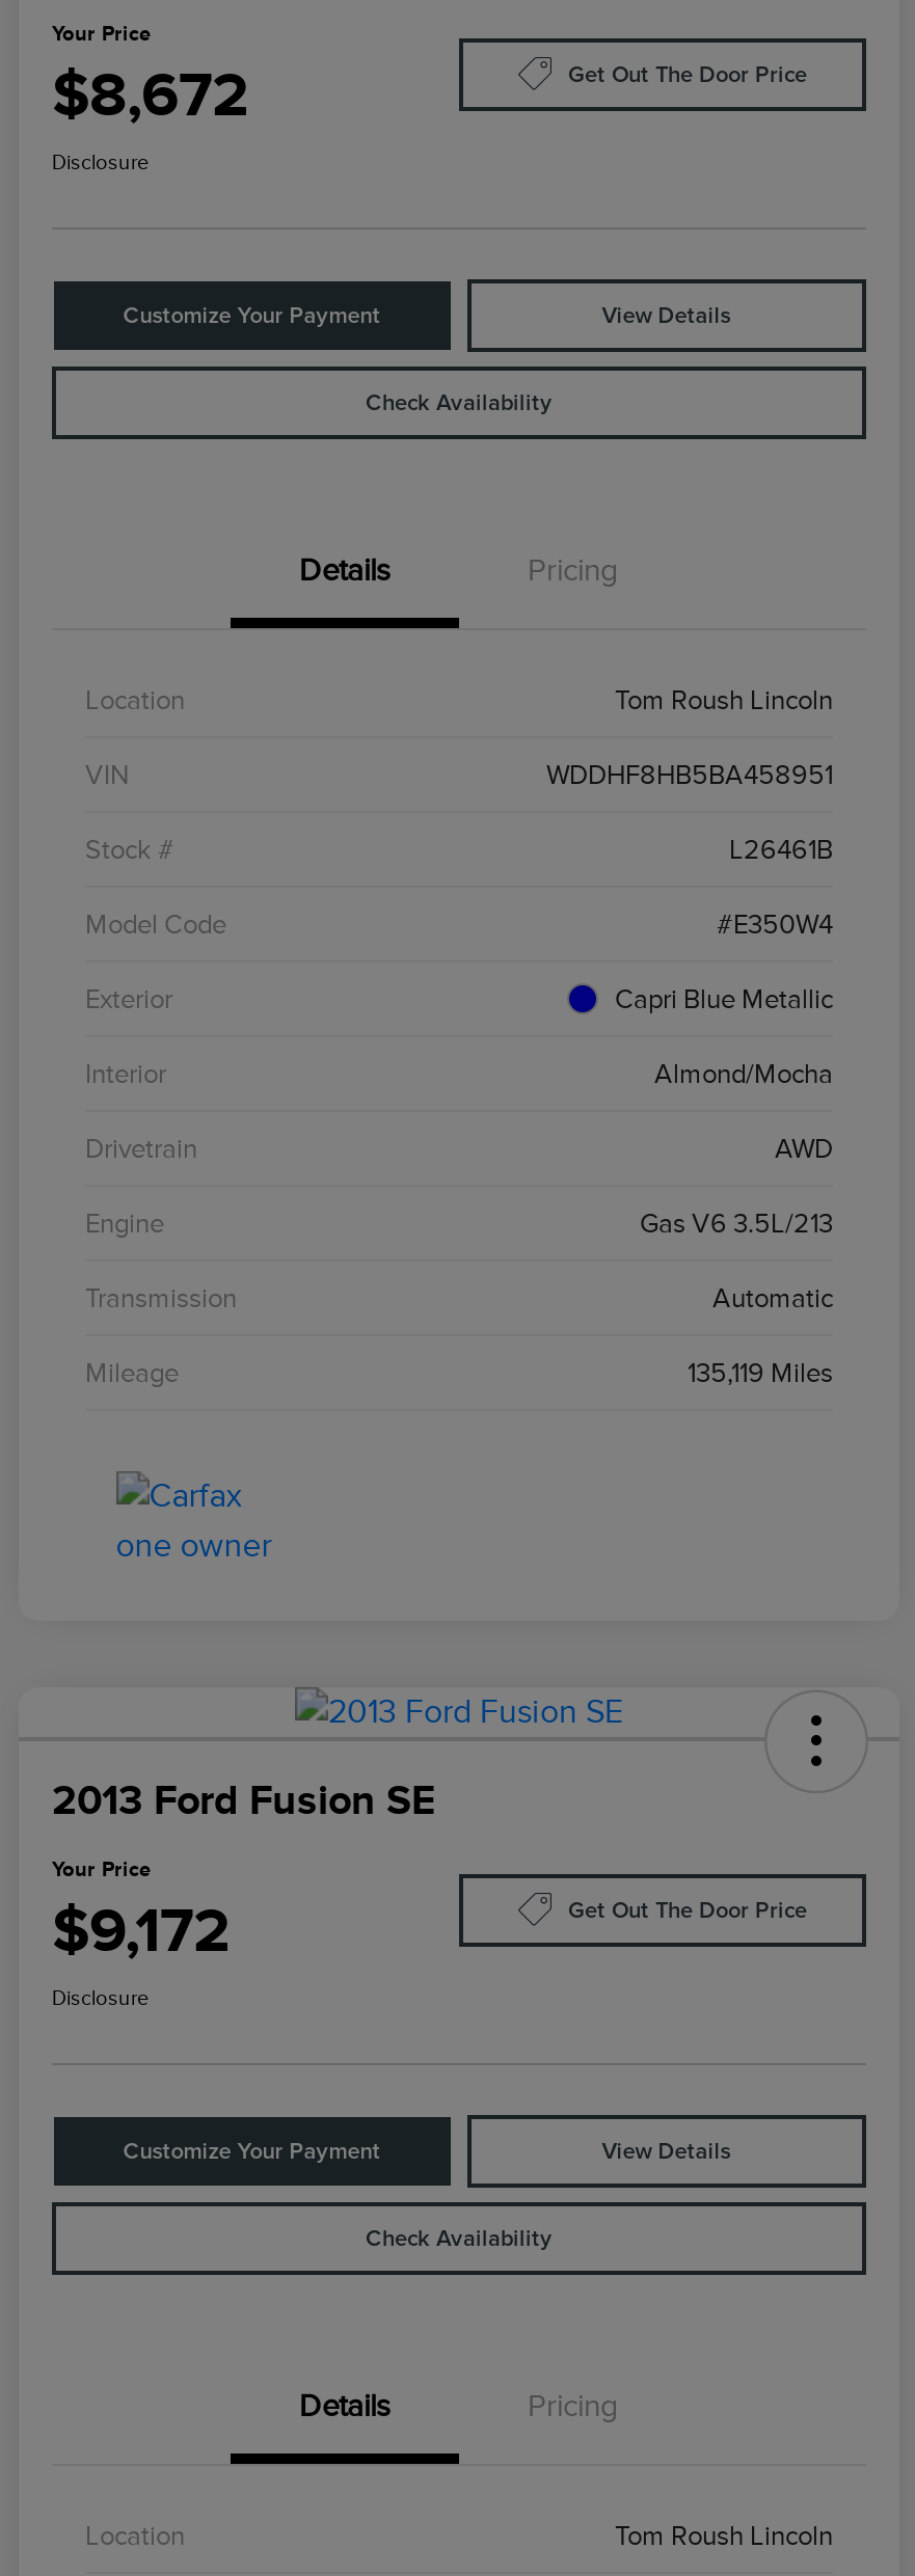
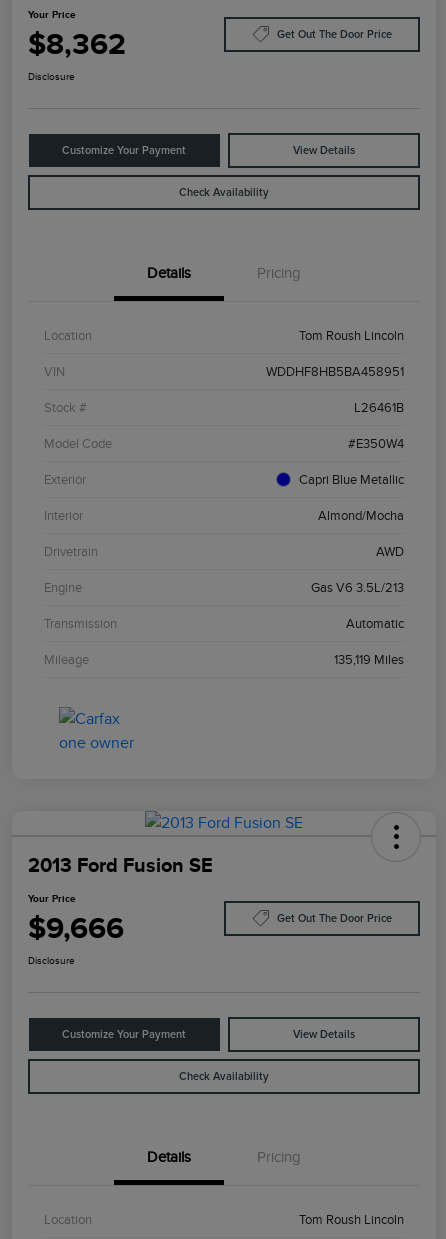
[52,60,249,130] $8,672 -> [28,27,126,61] $8,362
[52,1895,231,1966] $9,172 -> [28,911,124,945] $9,666

